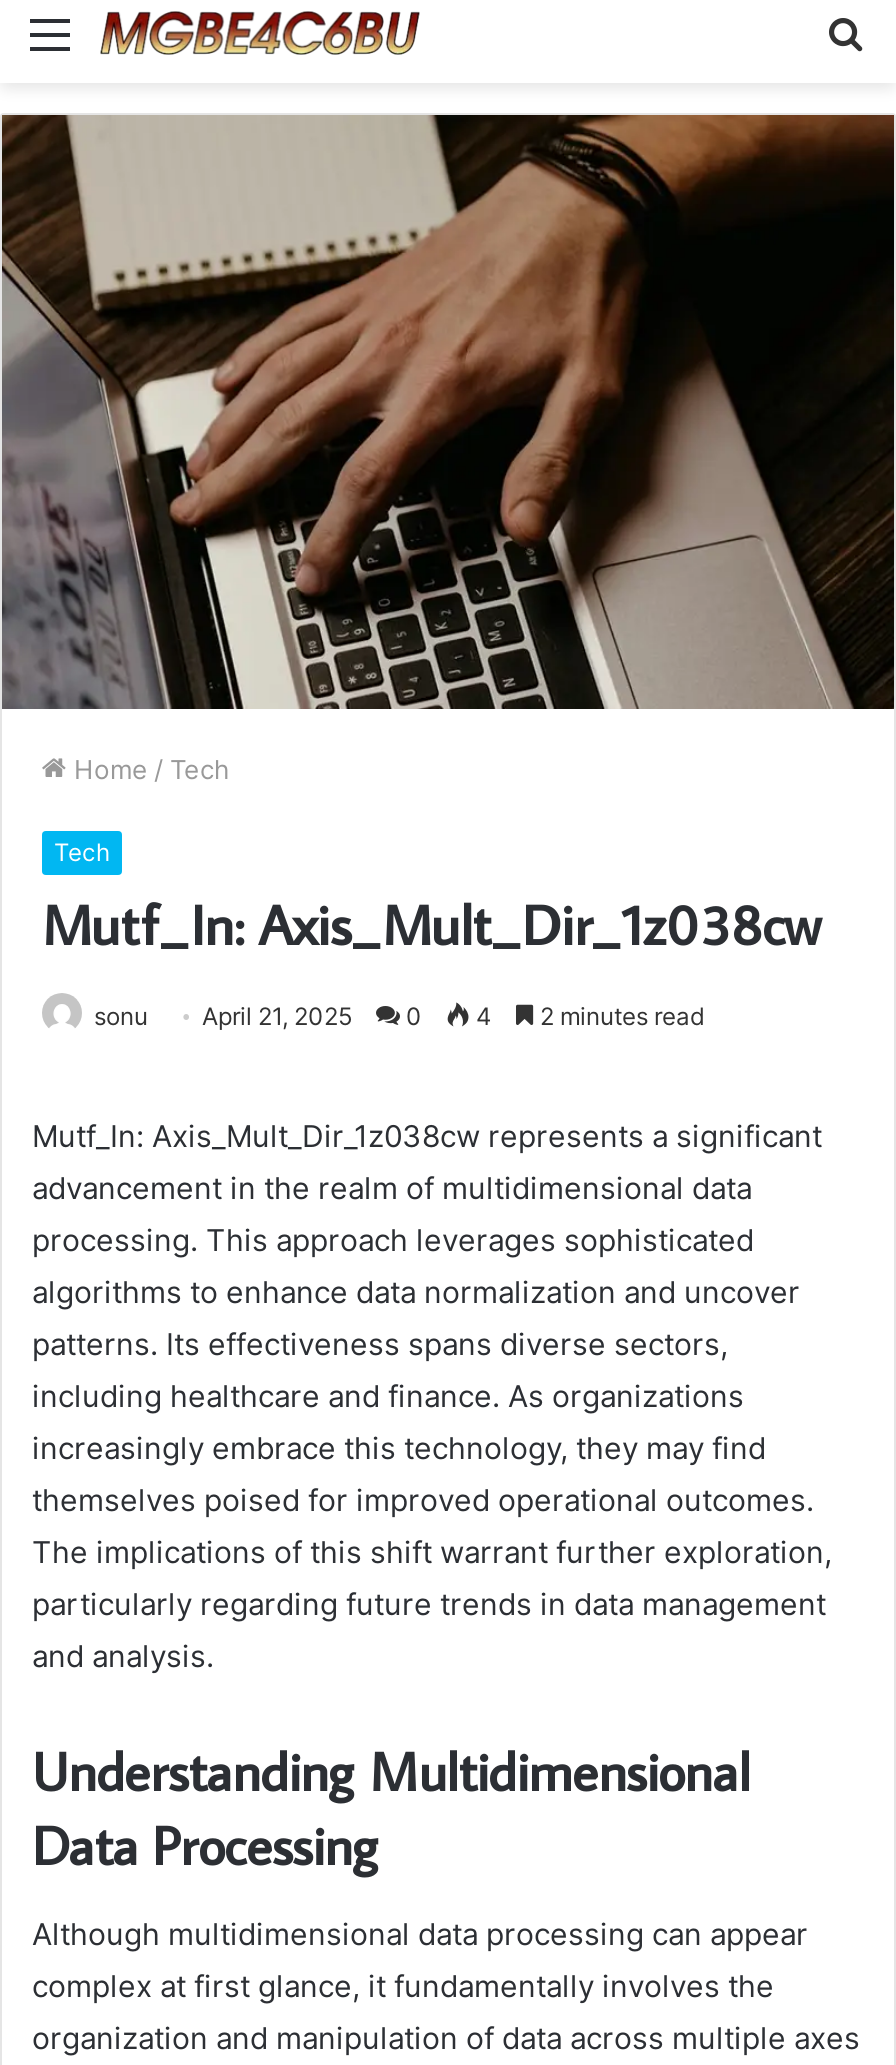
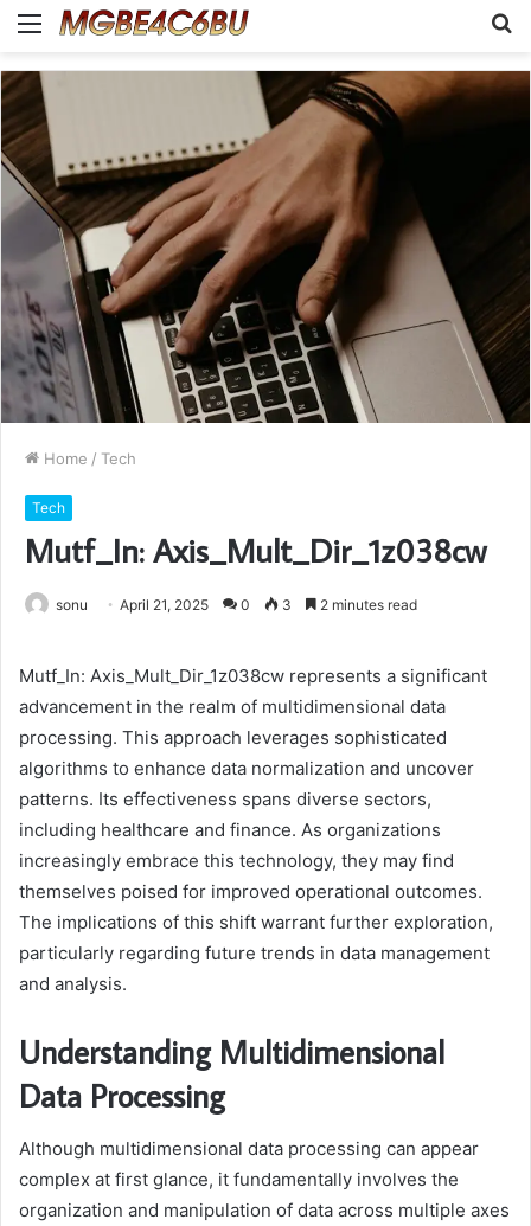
[94,1001,704,1031] sonu April 21, 2025 0 4 2 minutes read -> [56,596,417,614] sonu April 21, 2025 0 3 2 minutes read

